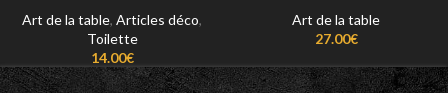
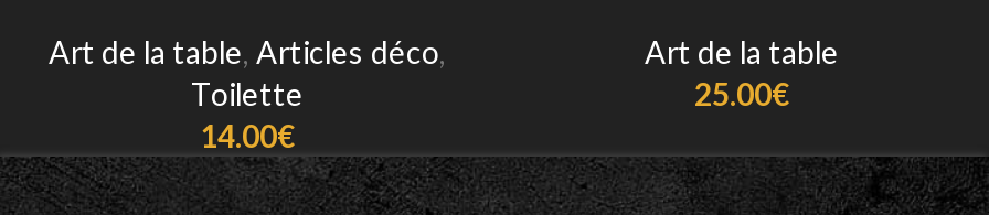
[314,30,357,47] 27.00€ -> [694,76,789,113] 25.00€

